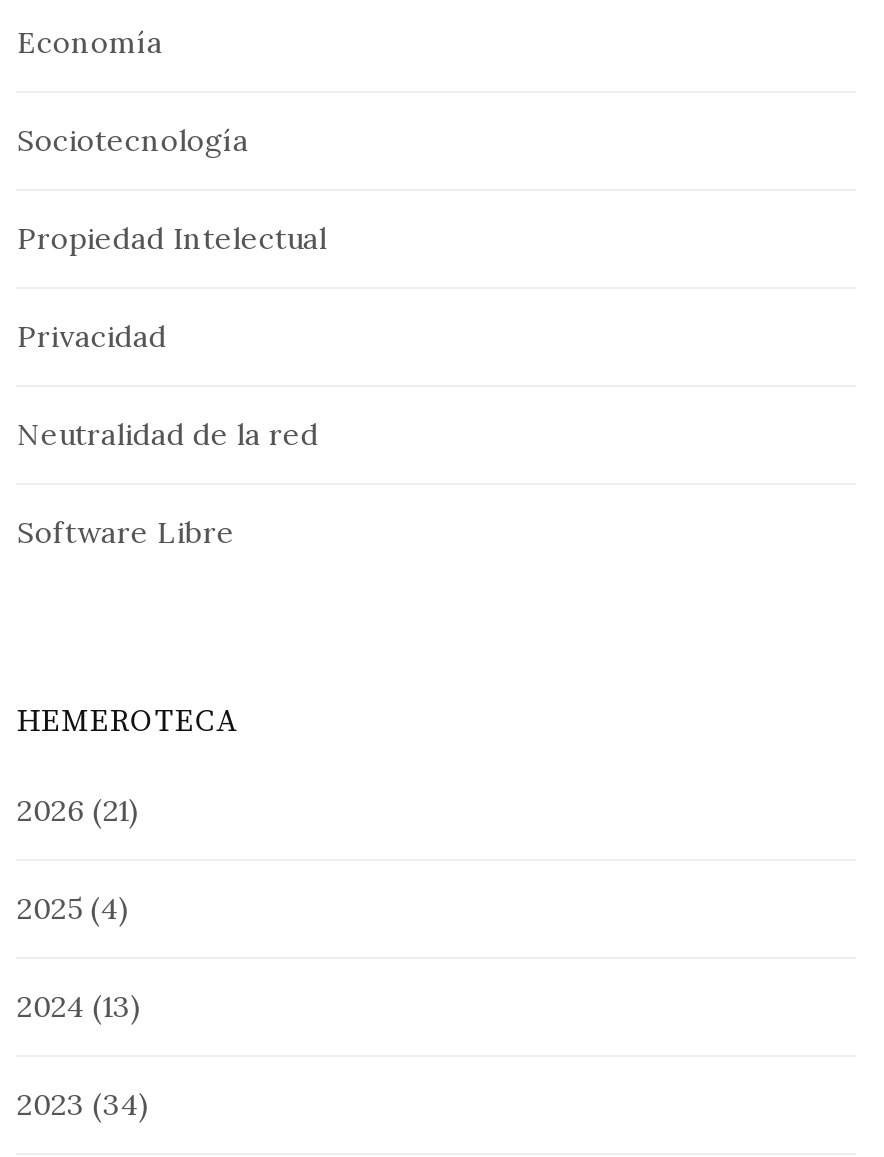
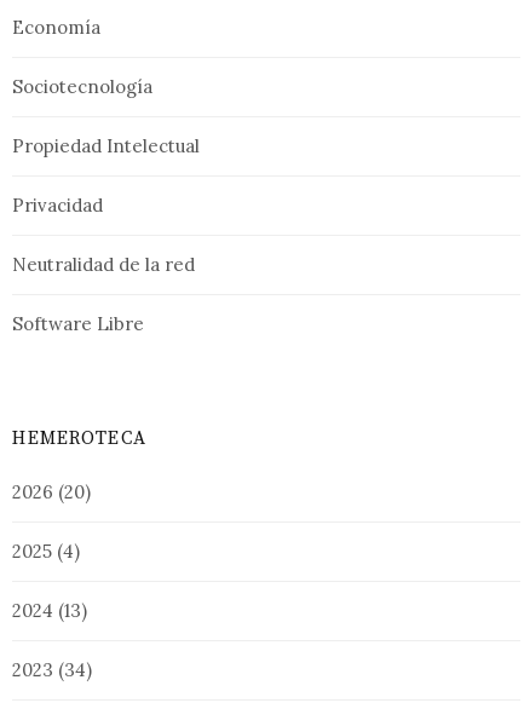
[17,790,139,828] 2026 (21) -> [13,480,91,503] 2026 (20)

